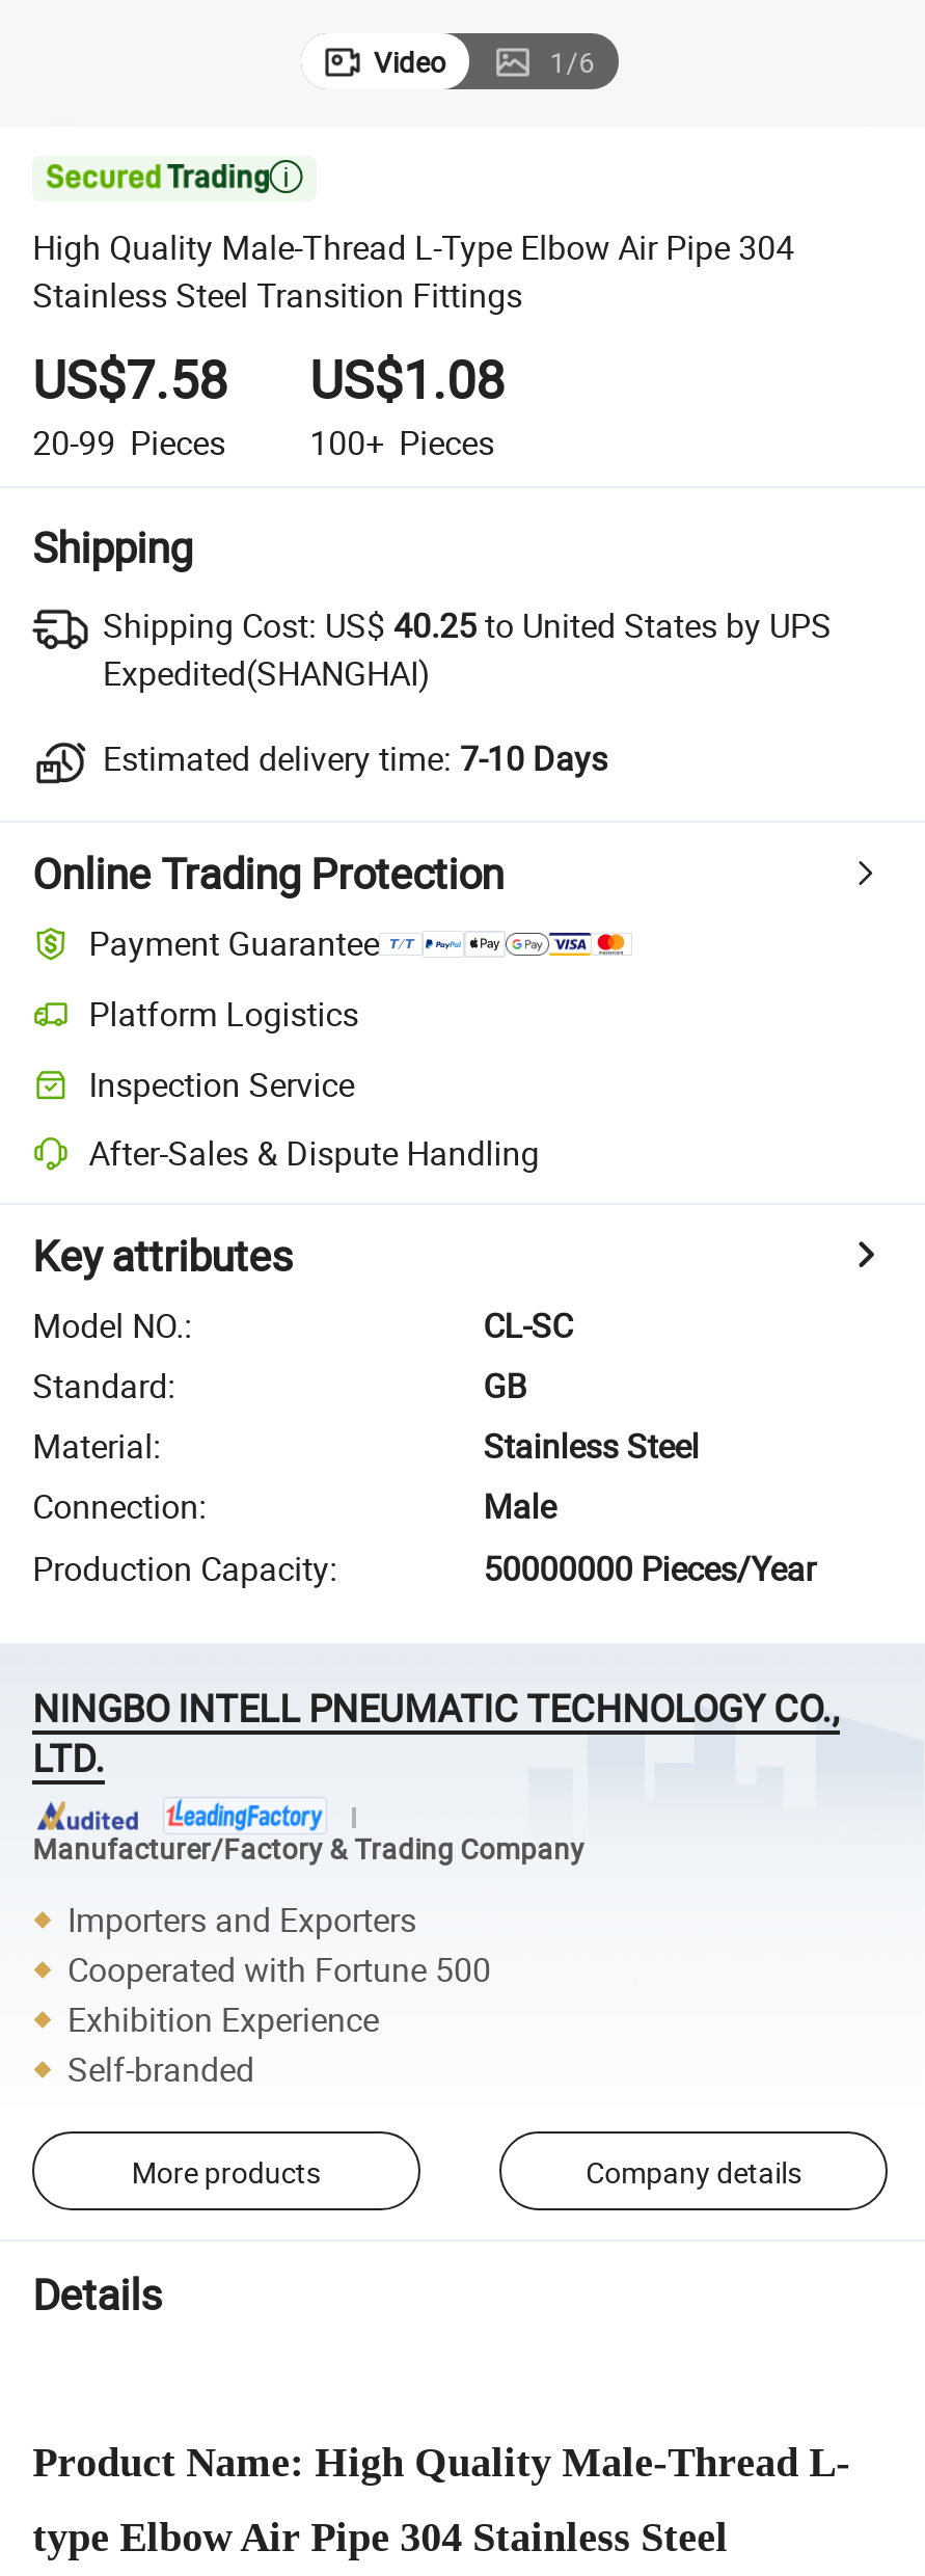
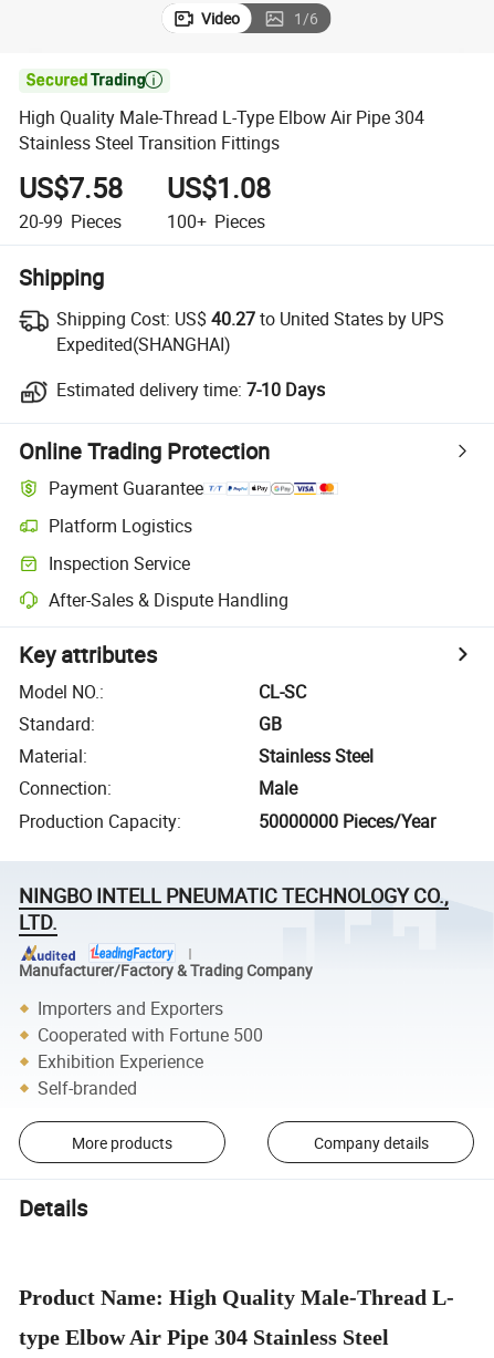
[103,602,832,648] Shipping Cost: US$40.25 to United States by UPS -> [56,306,444,331] Shipping Cost: US$40.27 to United States by UPS

